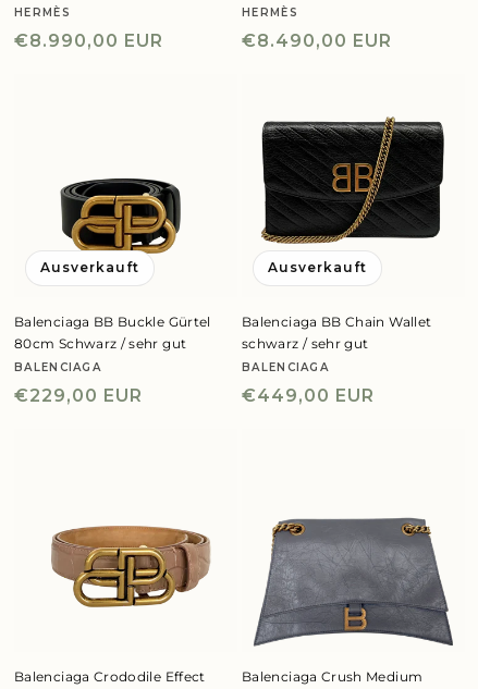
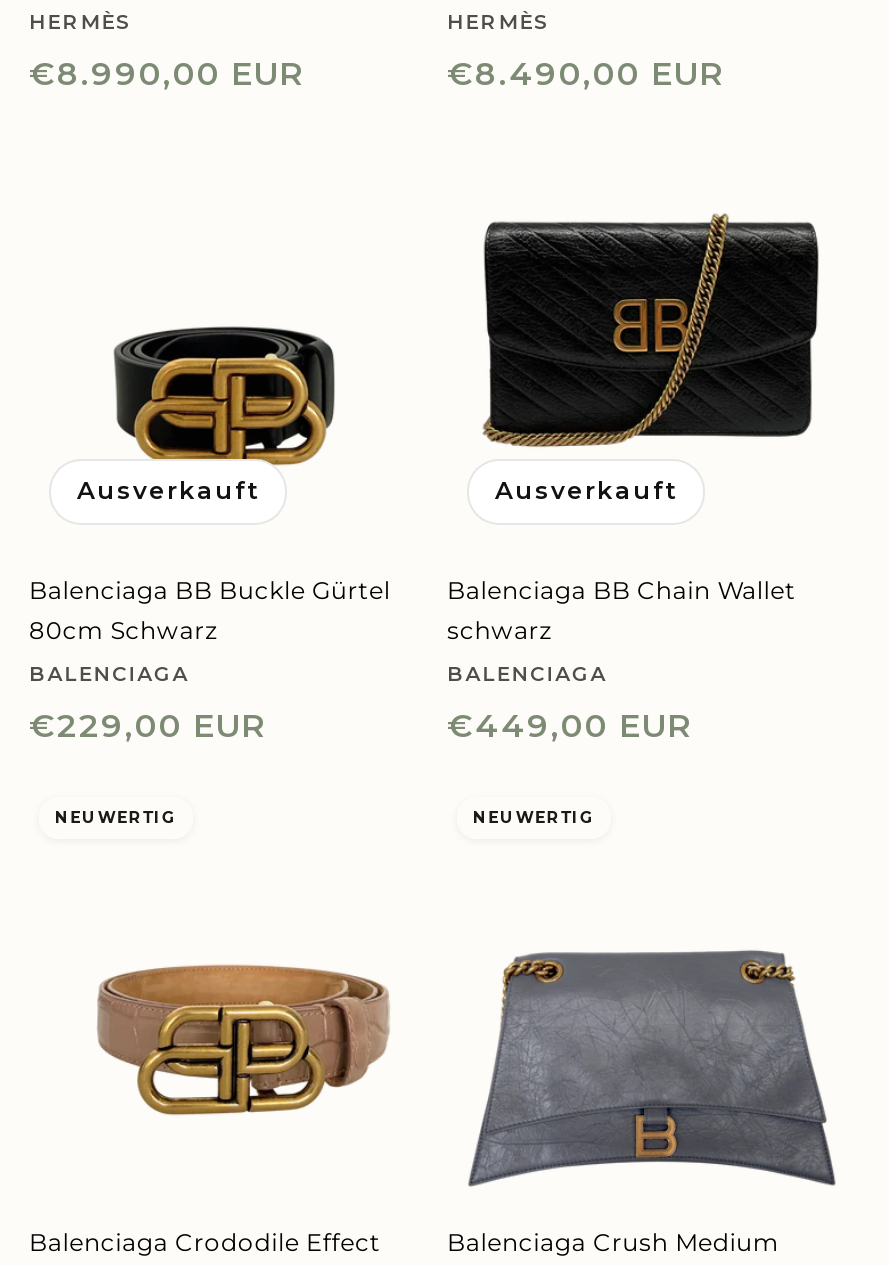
[14,335,187,352] 80cm Schwarz / sehr gut -> [29,615,218,645] 80cm Schwarz
[242,335,369,352] schwarz / sehr gut -> [447,615,552,645] schwarz
none -> [55,807,177,827] NEUWERTIG
none -> [473,807,595,827] NEUWERTIG

